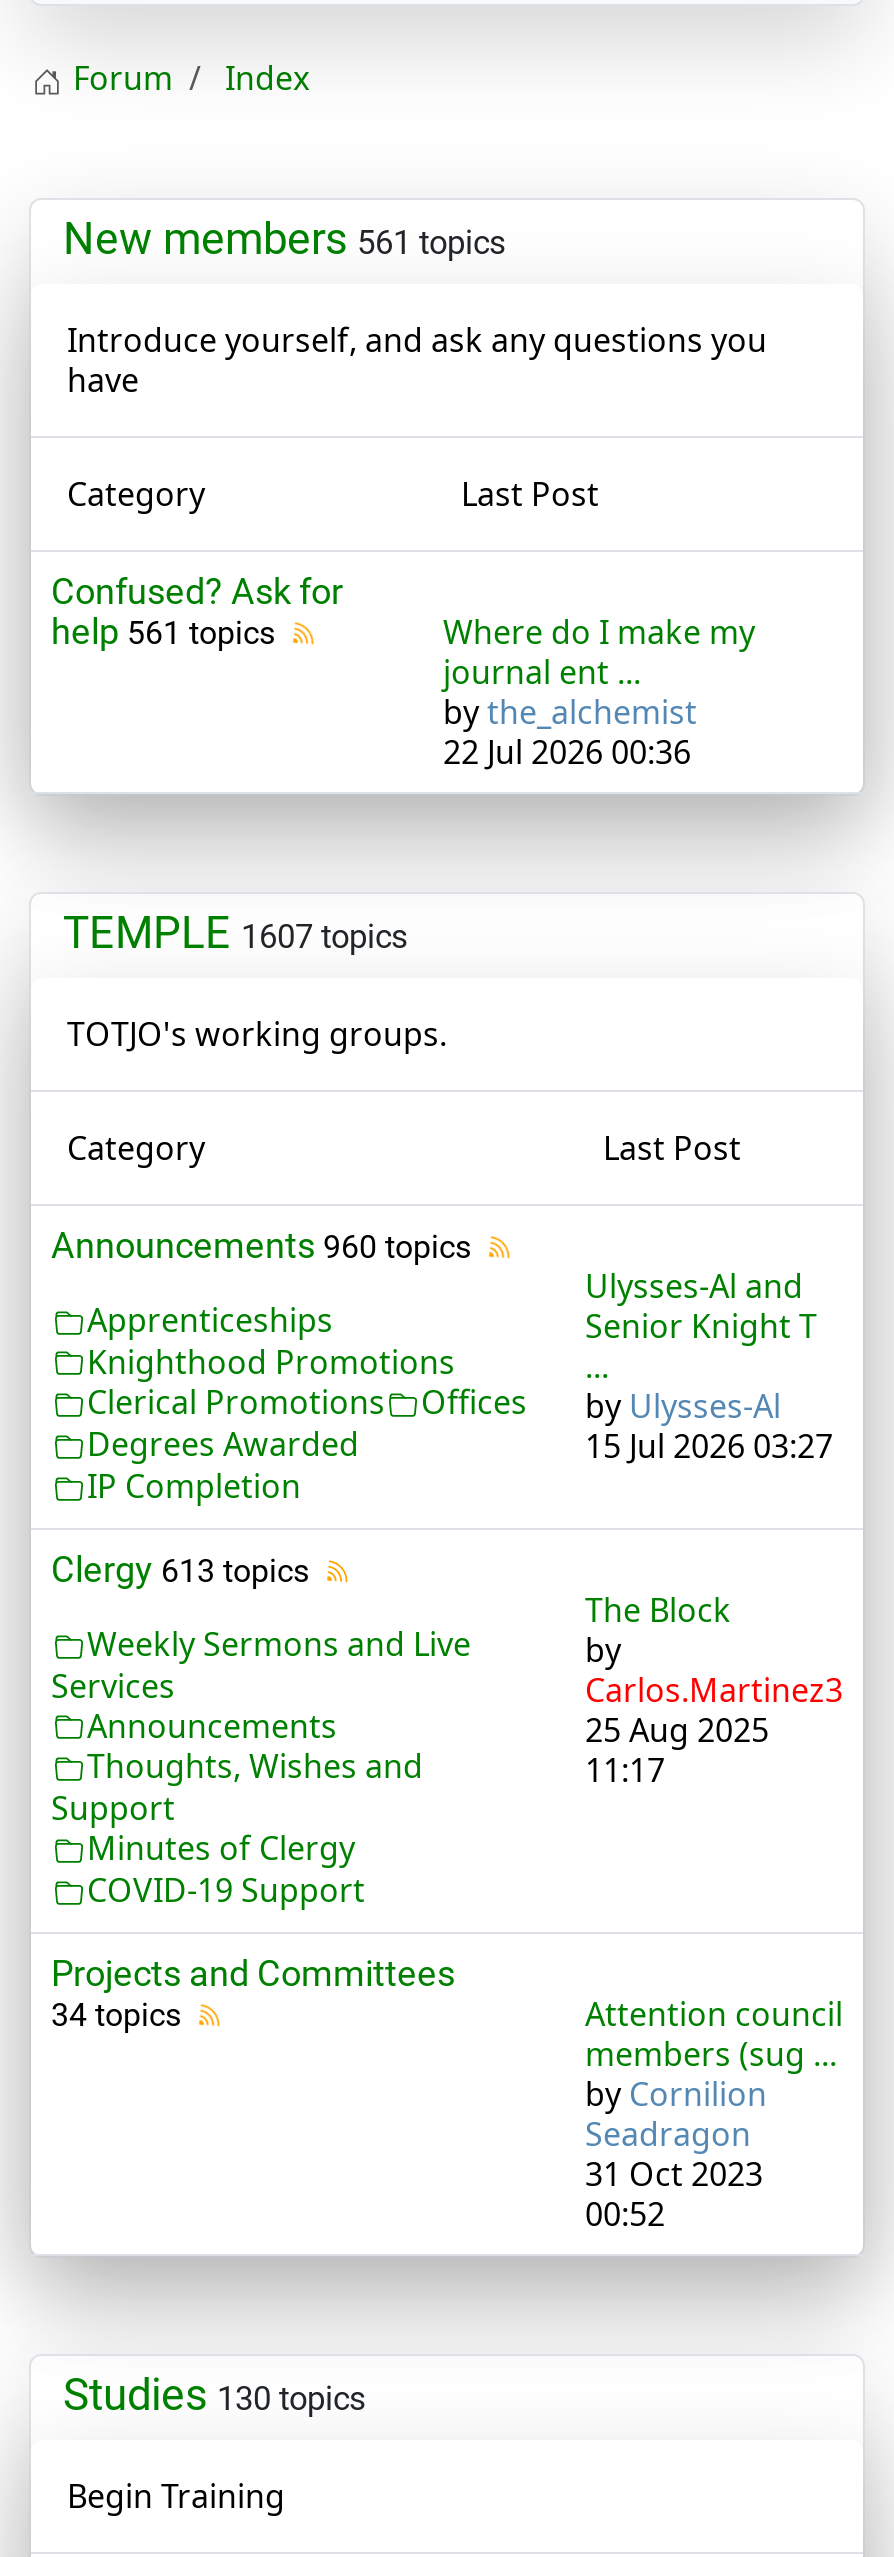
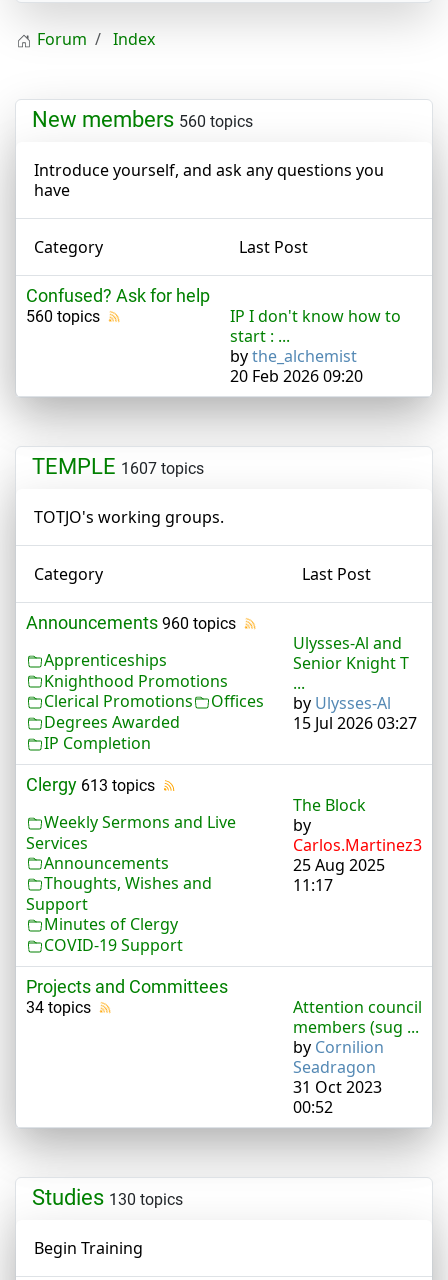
[63,214,505,264] New members 561 topics -> [32,107,253,132] New members 560 topics
[51,570,755,694] Confused? Ask for | help 561 topics | Where do I make my | journal ent ... -> [26,285,401,347] Confused? Ask for help | 560 topics | IP I don't know how to | start : ...
[443,730,691,774] 22 Jul 2026 00:36 -> [230,365,363,387] 20 Feb 2026 09:20

